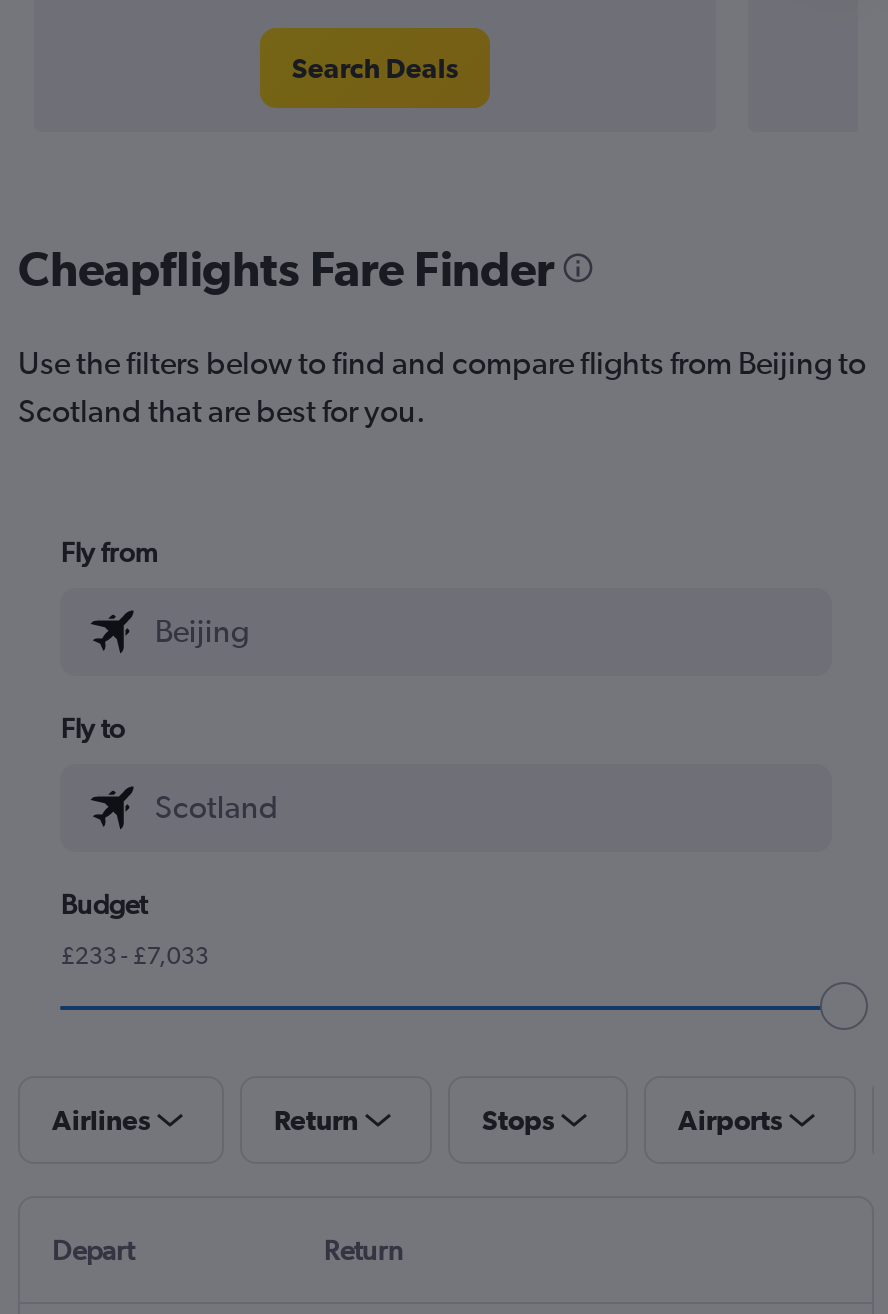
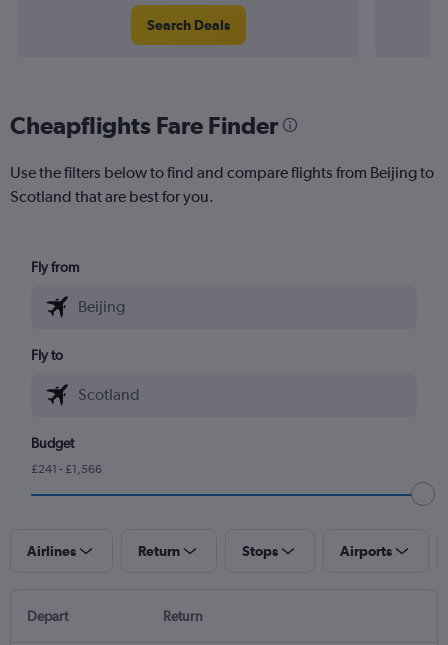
[61,942,209,970] £233 - £7,033 -> [31,462,102,476] £241 - £1,566

